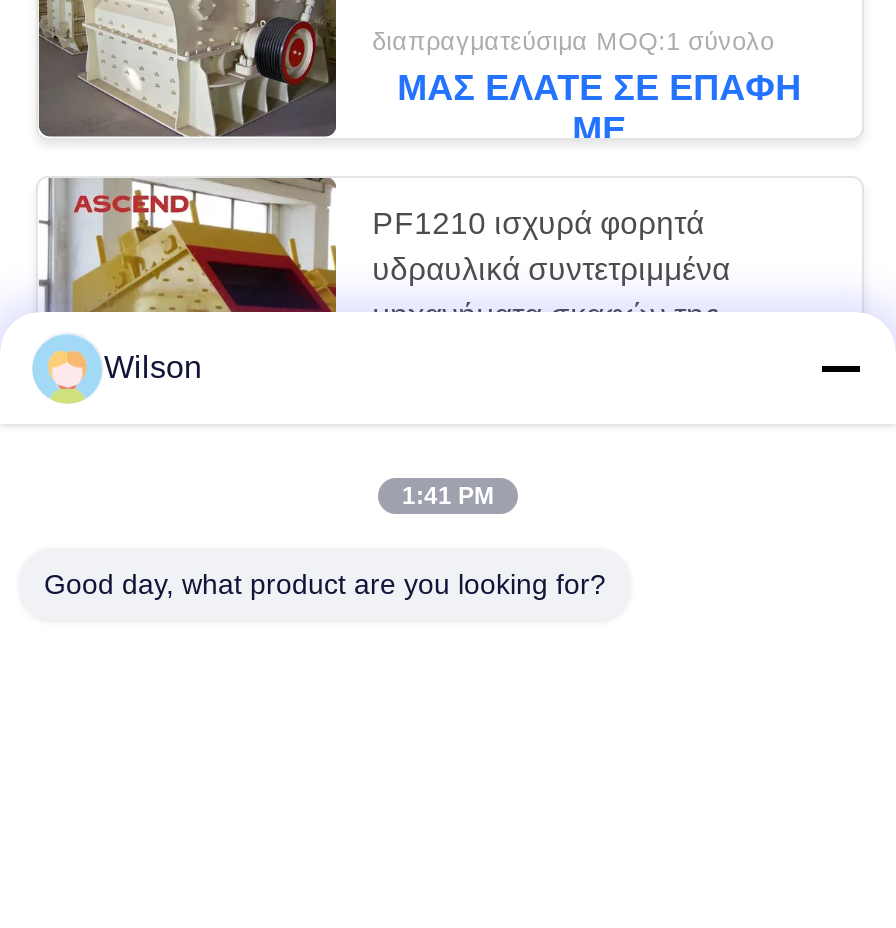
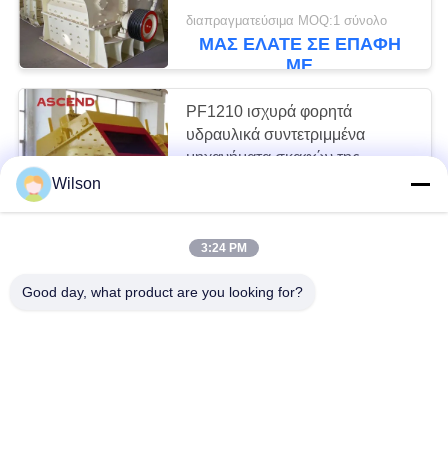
[402,482,494,510] 1:41 PM -> [201,241,247,255] 3:24 PM

